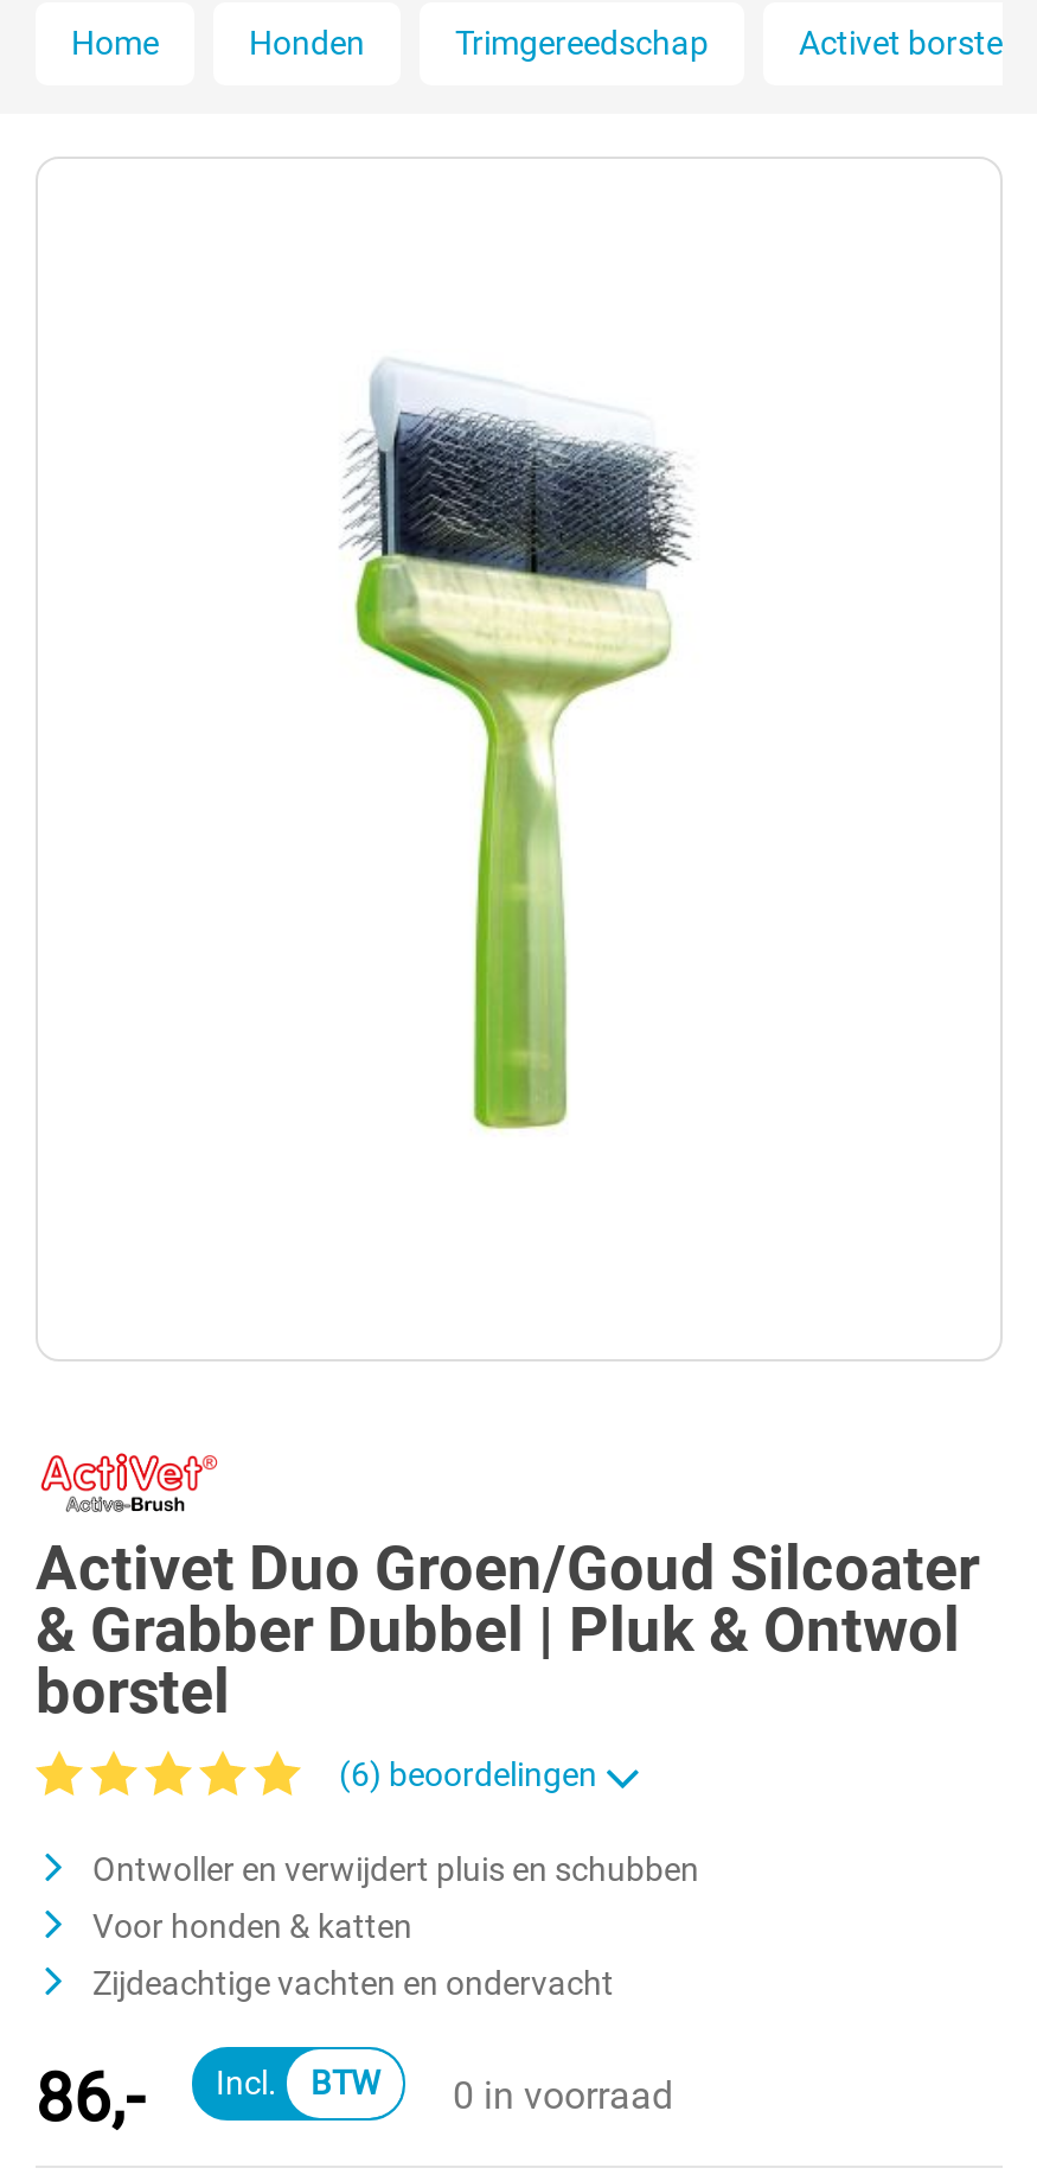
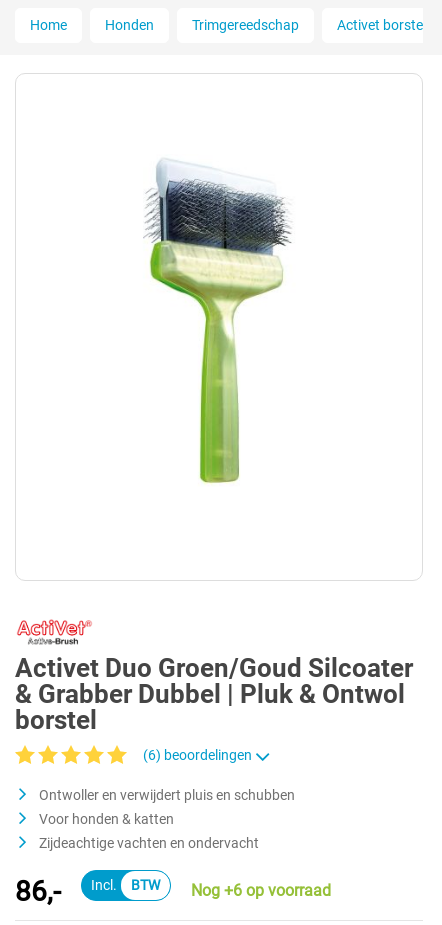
[453,2073,673,2118] 0 in voorraad -> [191,881,331,900] Nog +6 op voorraad

